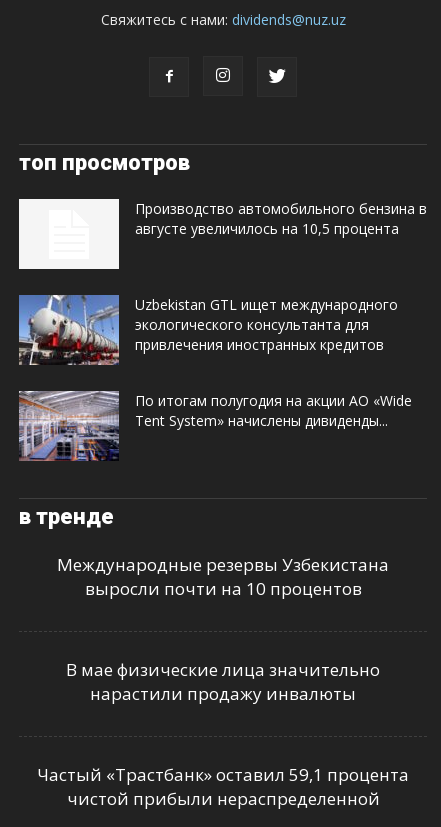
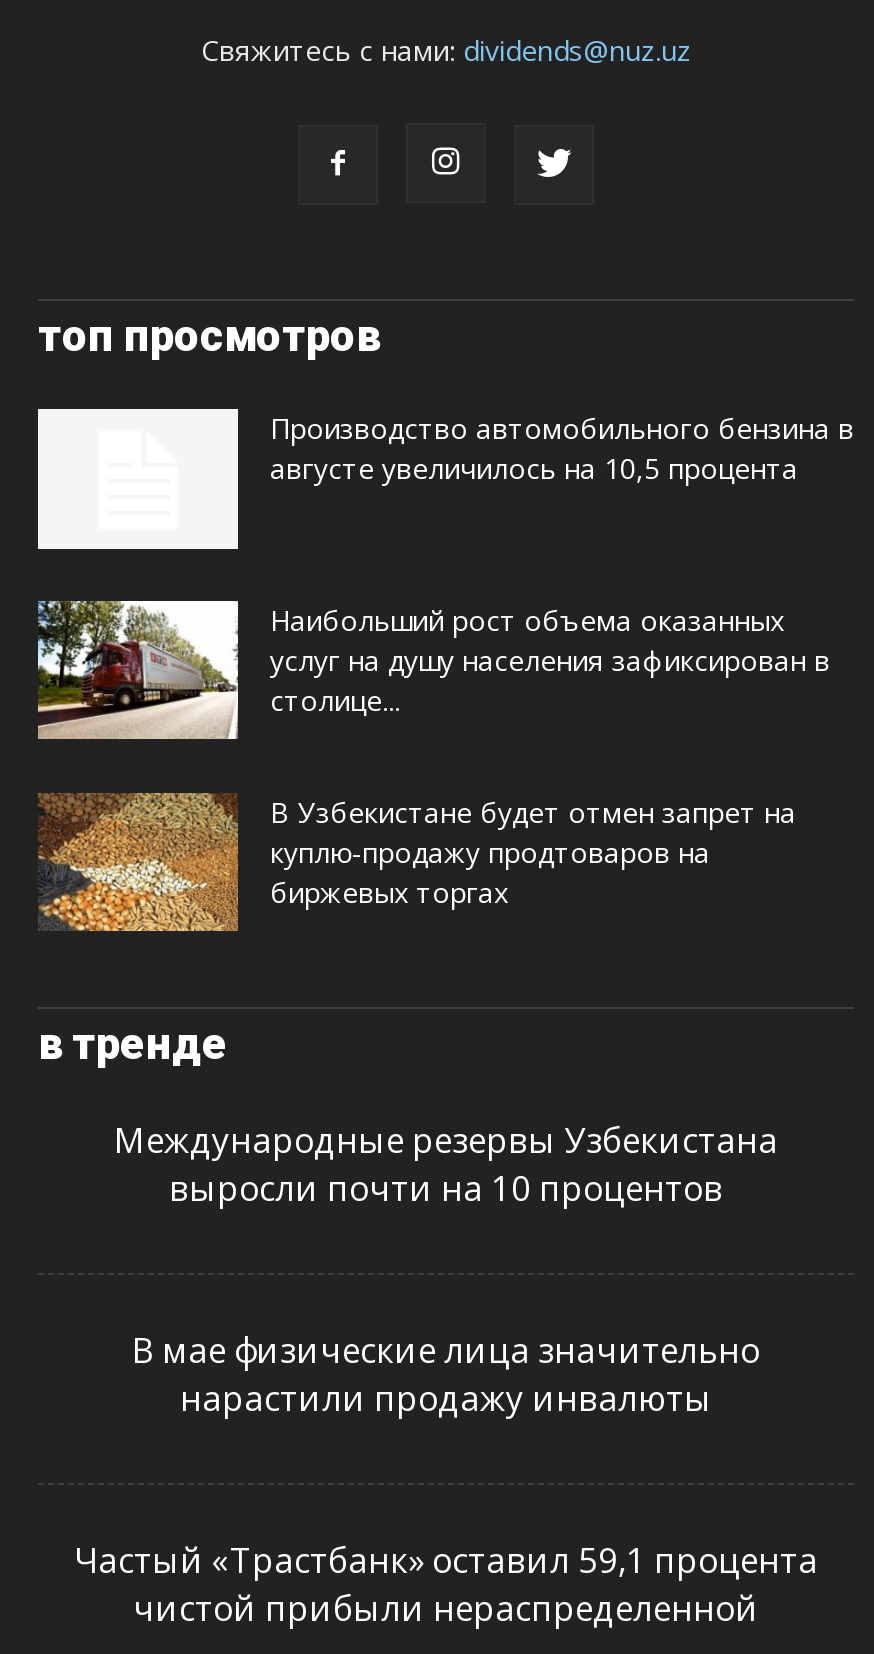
[18,294,398,365] [image] | Uzbekistan GTL ищет международного | экологического консультанта для | привлечения иностранных кредитов -> [36,600,830,742] [image] | Наибольший рост объема оказанных | услуг на душу населения зафиксирован в | столице...
[18,390,412,461] [image] | По итогам полугодия на акции АО «Wide | Tent System» начислены дивиденды... -> [38,792,796,934] [image] | В Узбекистане будет отмен запрет на | куплю-продажу продтоваров на | биржевых торгах

